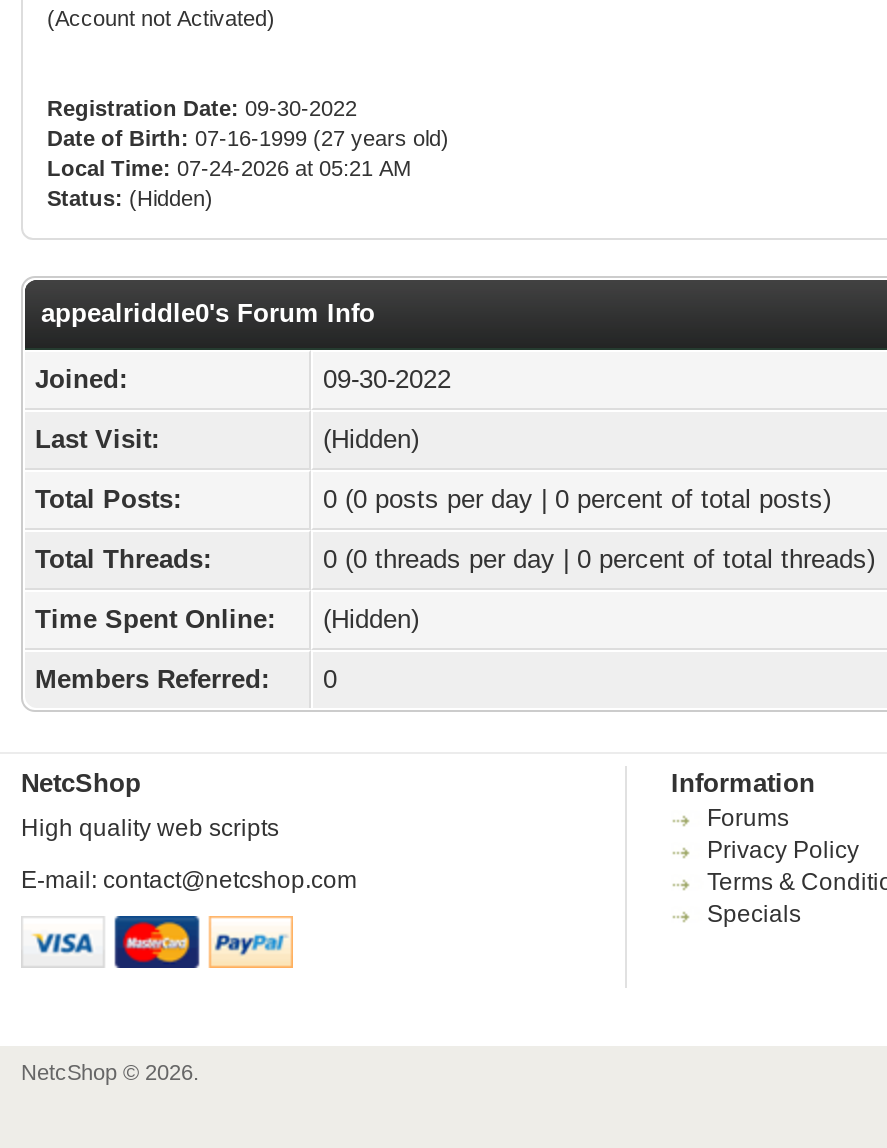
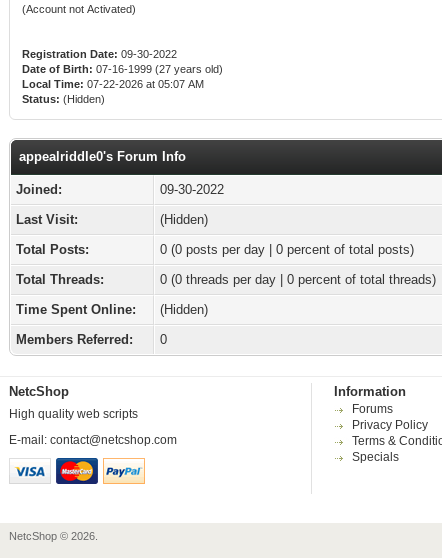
[47,156,411,180] Local Time: 07-24-2026 at 05:21 AM -> [22,78,204,90] Local Time: 07-22-2026 at 05:07 AM

